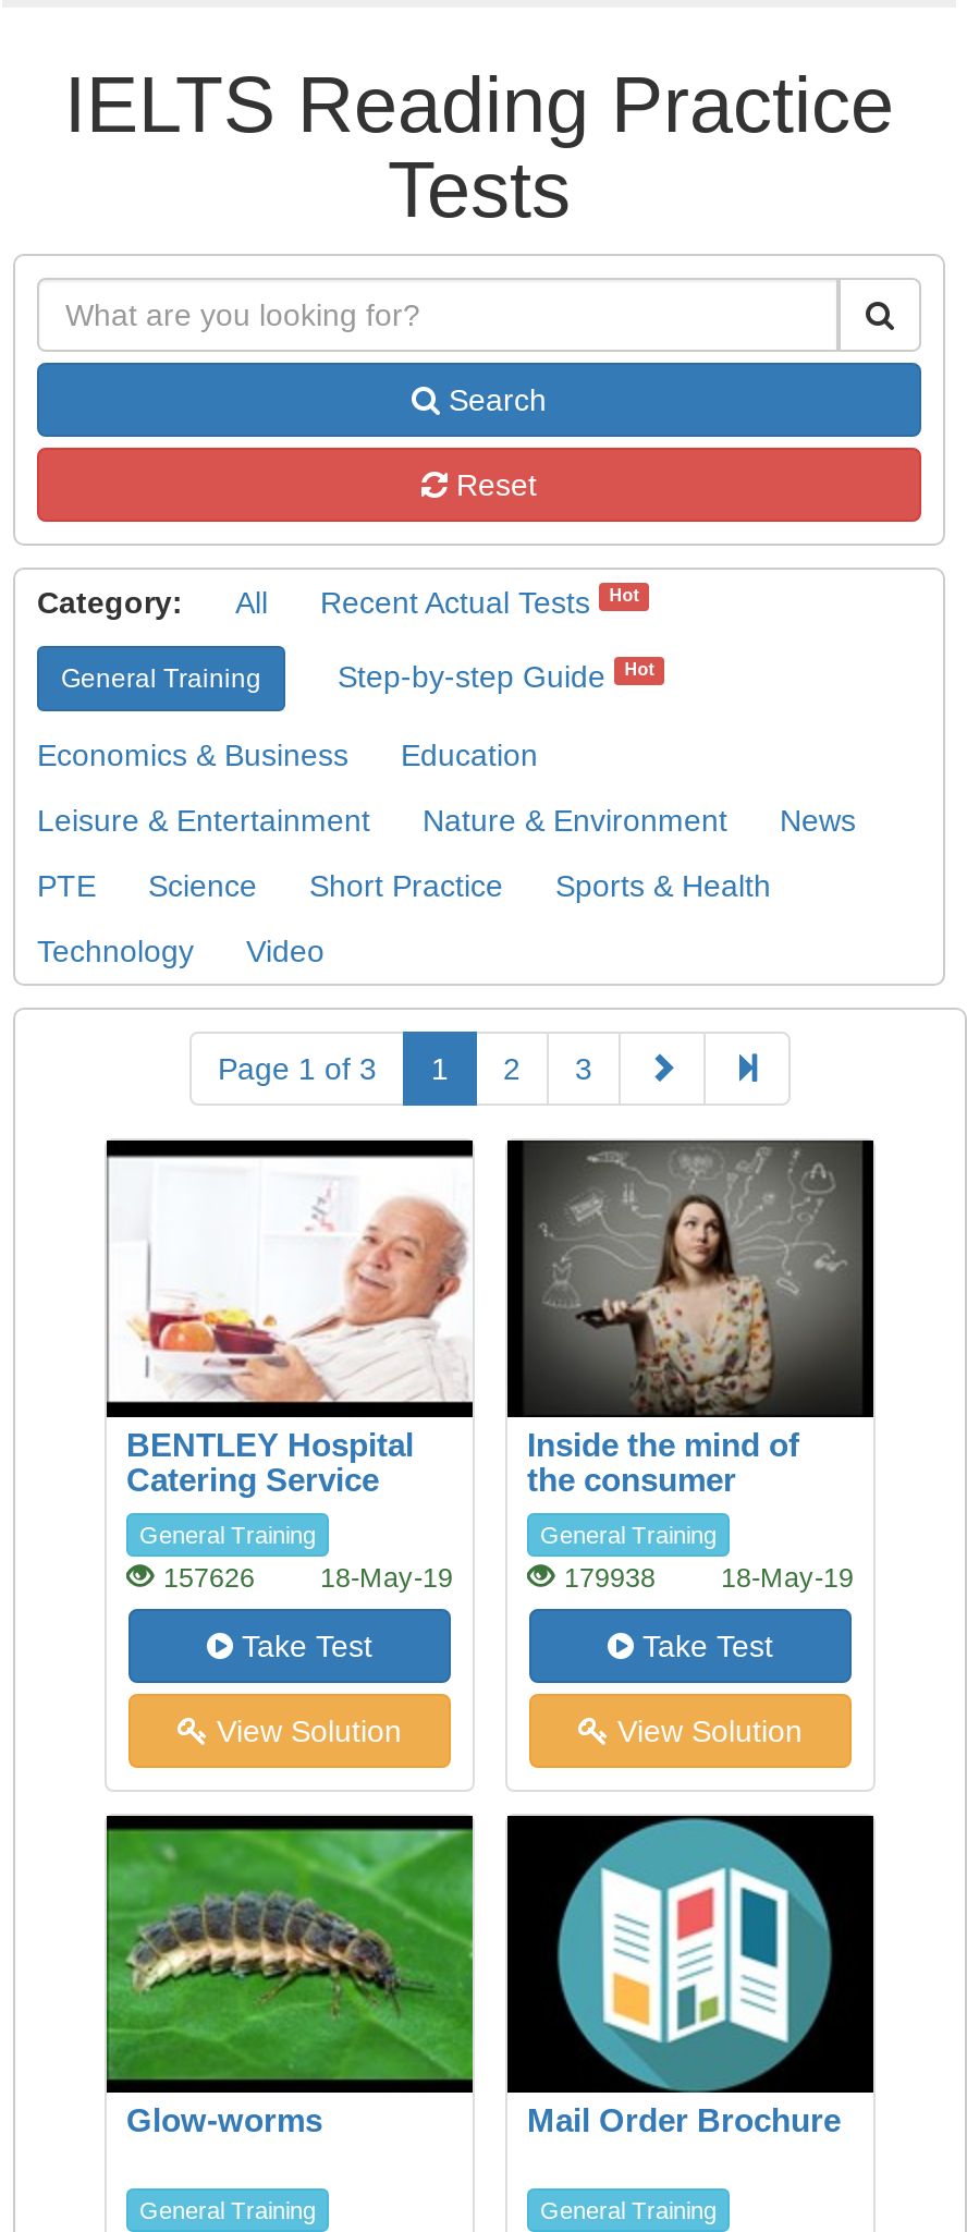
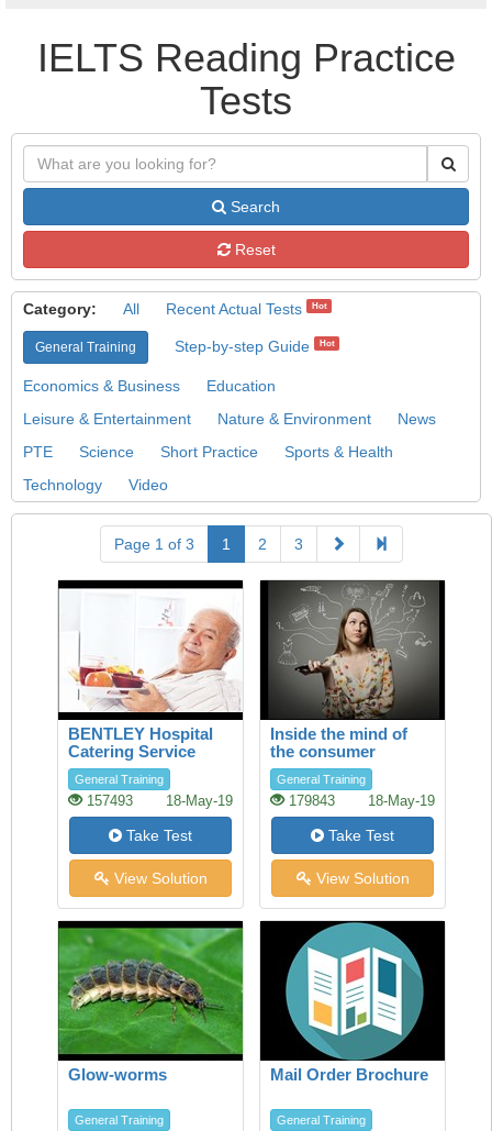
[155,1563,255,1594] 157626 -> [82,794,133,809] 157493
[555,1563,656,1594] 179938 -> [284,794,335,809] 179843

